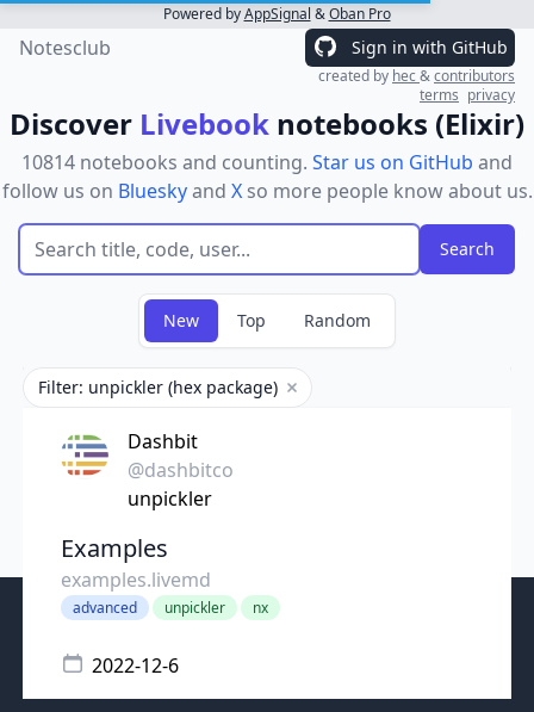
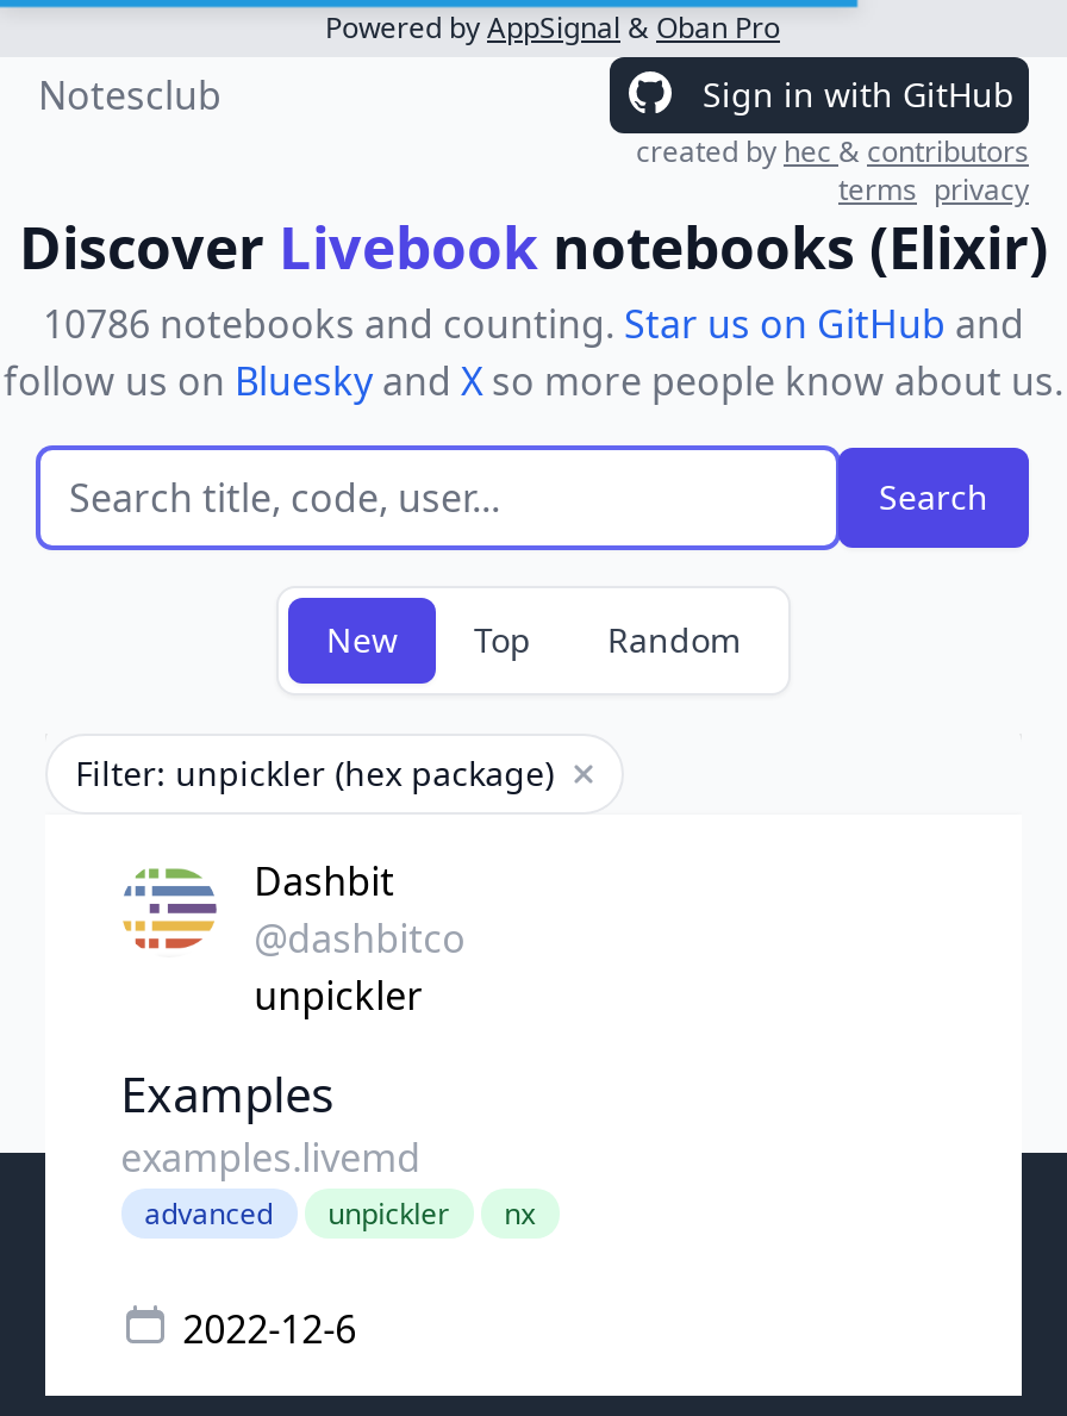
[21,149,513,175] 10814 notebooks and counting. Star us on GitHub and -> [43,298,1024,350] 10786 notebooks and counting. Star us on GitHub and

